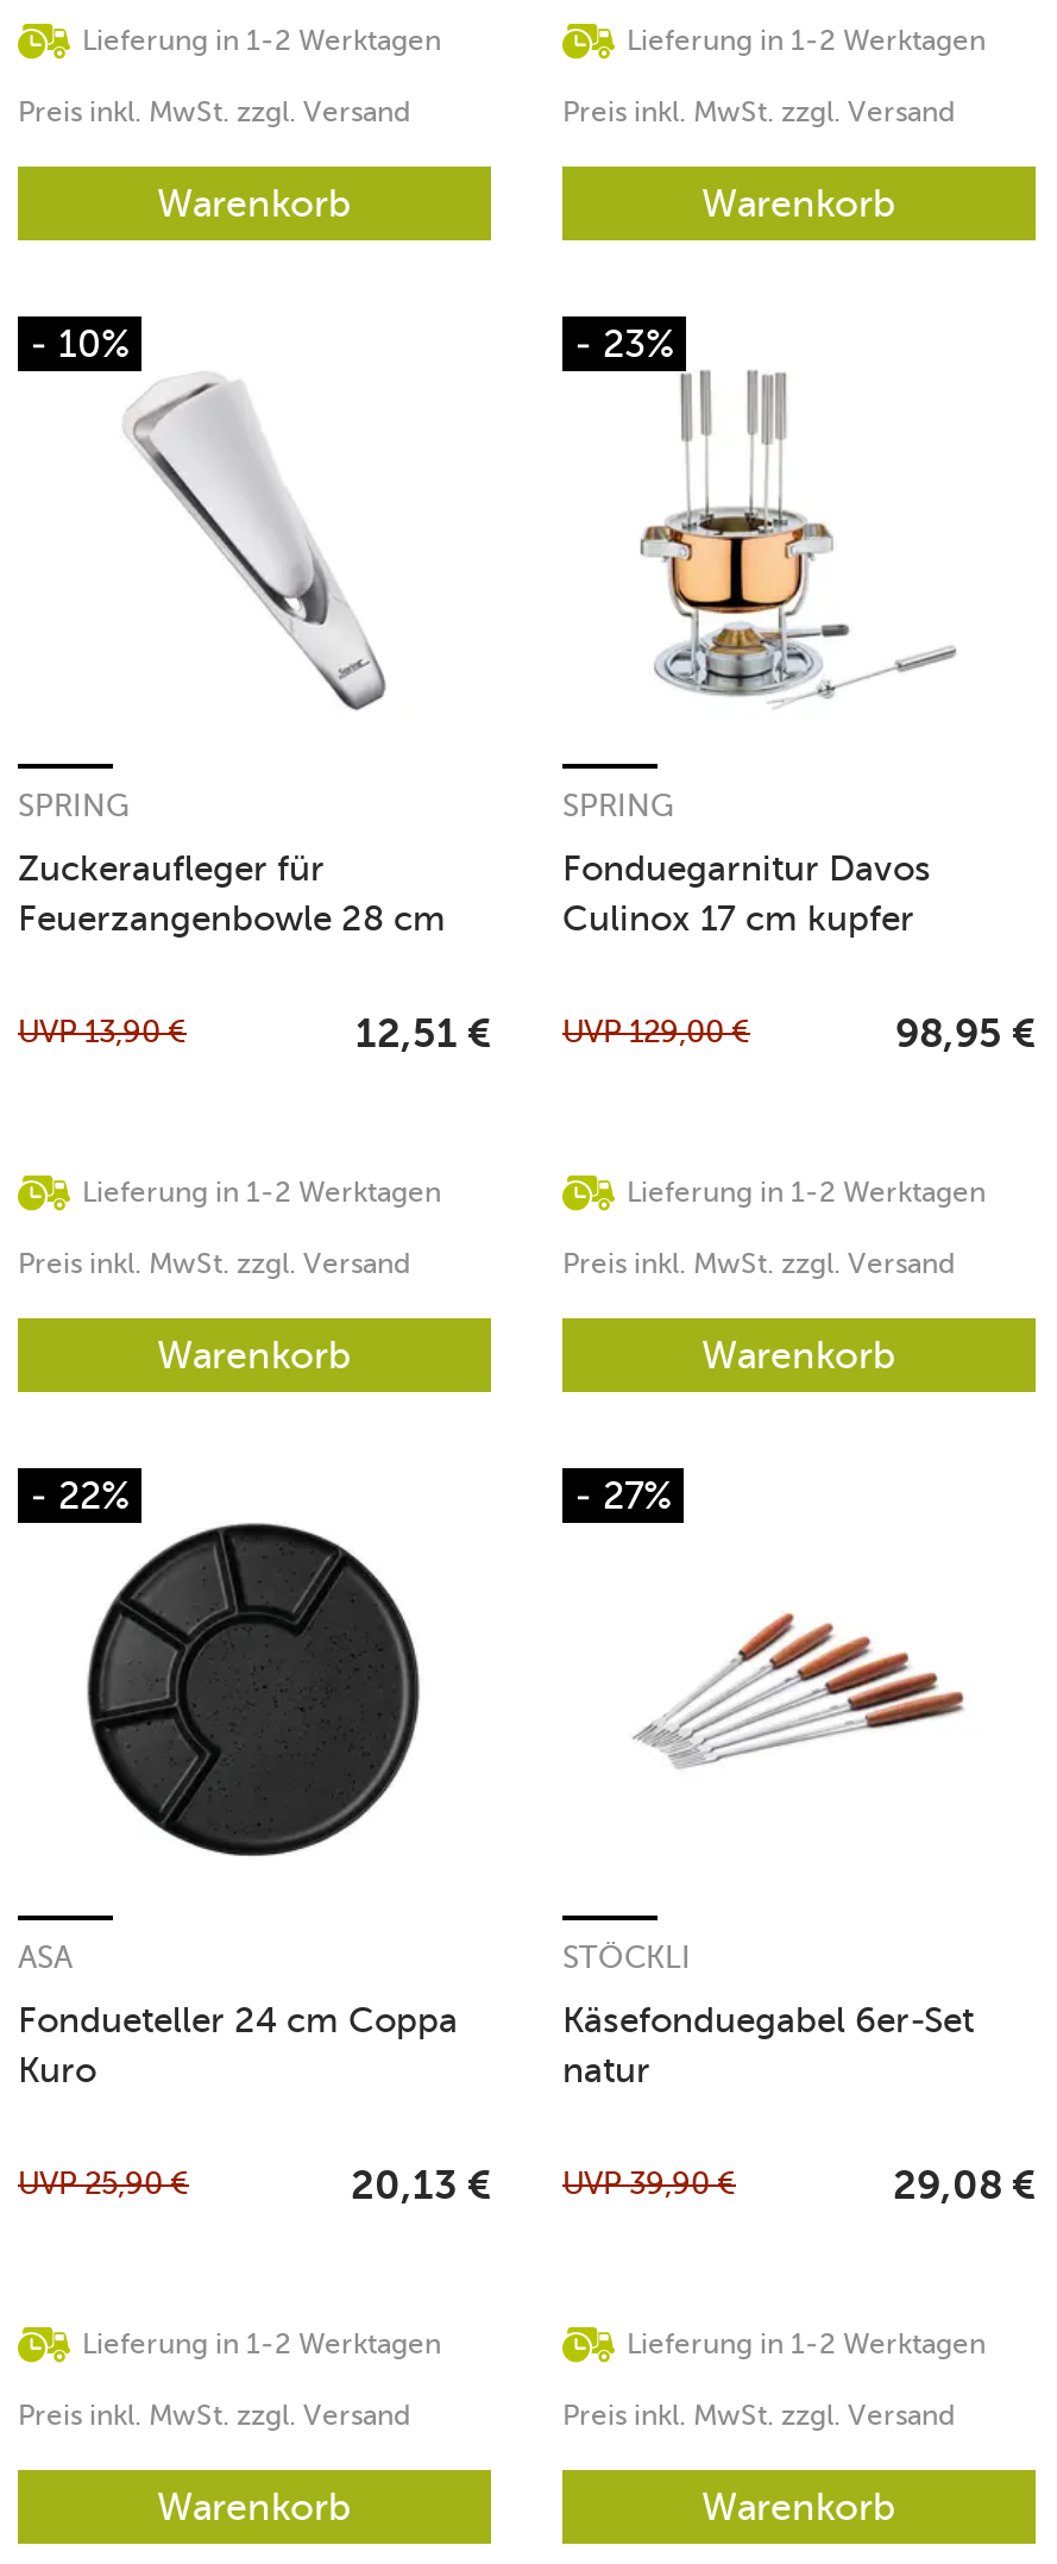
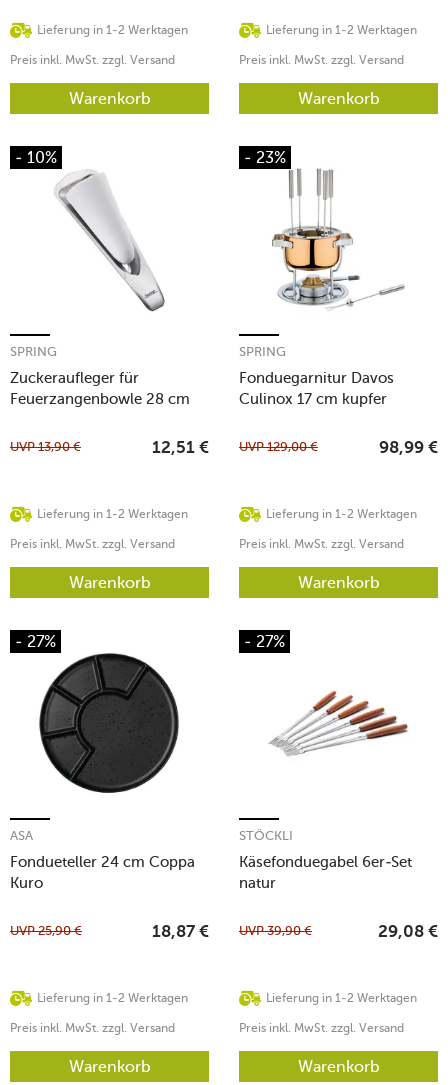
[895,1016,1036,1057] 98,95 € -> [379,440,438,457] 98,99 €
[30,1473,130,1518] - 22% -> [15,632,56,651] - 27%
[351,2165,736,2208] 20,13 € UVP39,90 € -> [152,923,312,941] 18,87 € UVP39,90 €

